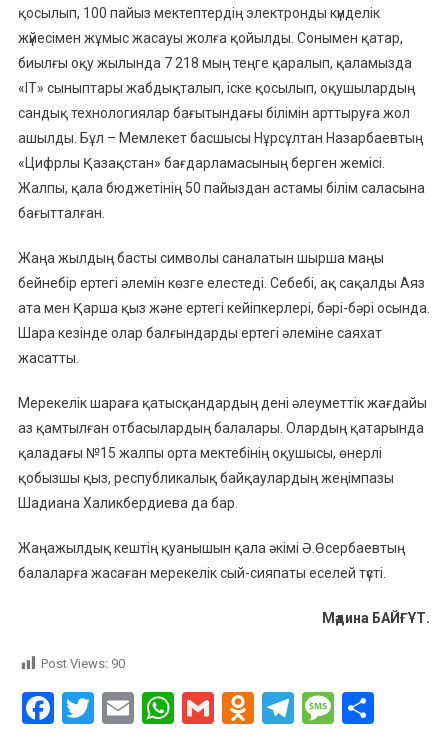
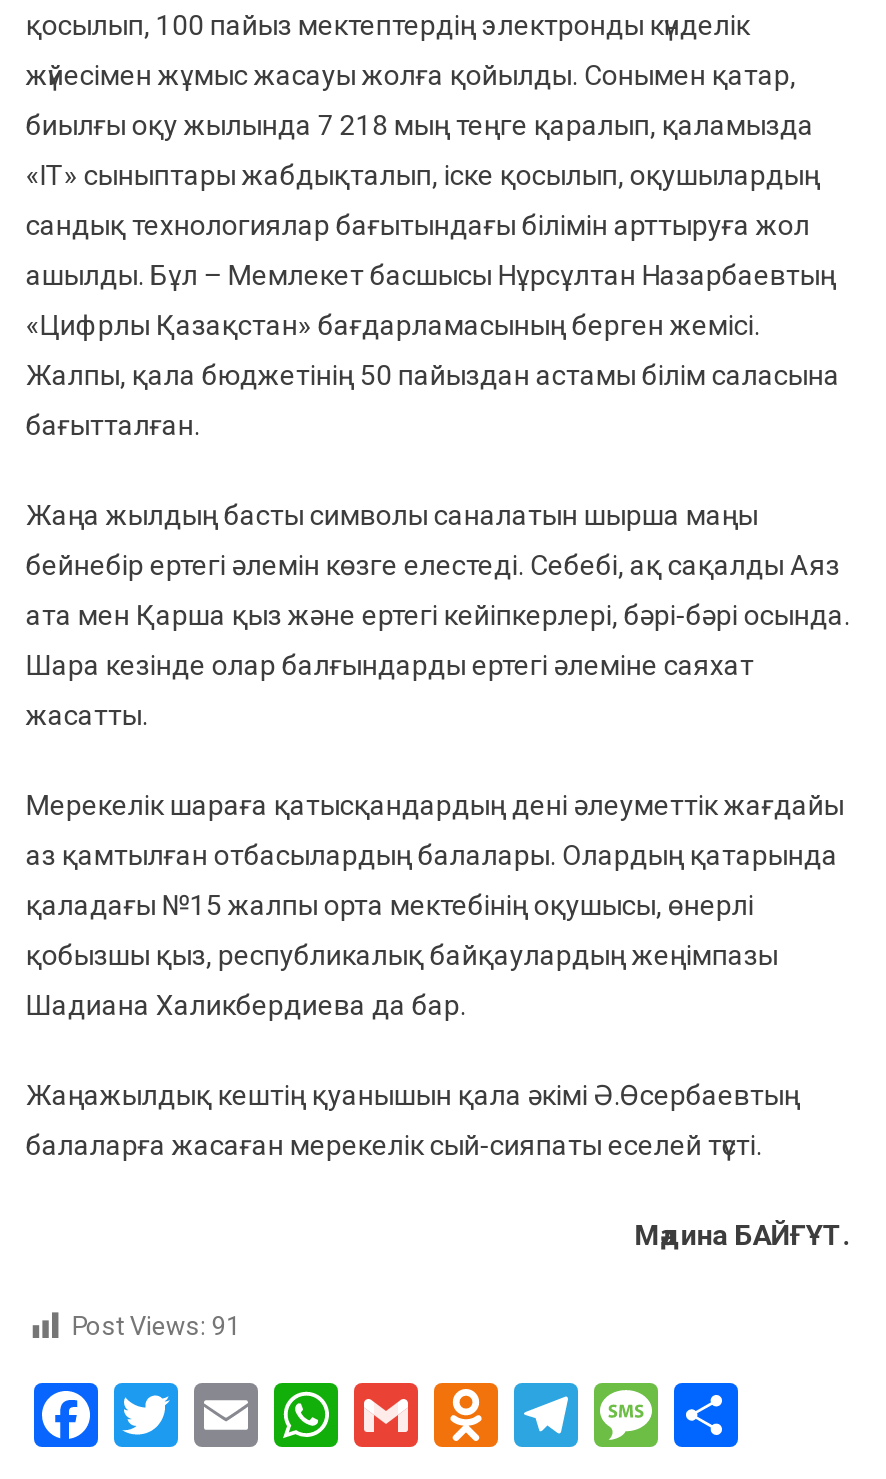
[41,656,125,671] Post Views: 90 -> [72,1312,240,1342] Post Views: 91

